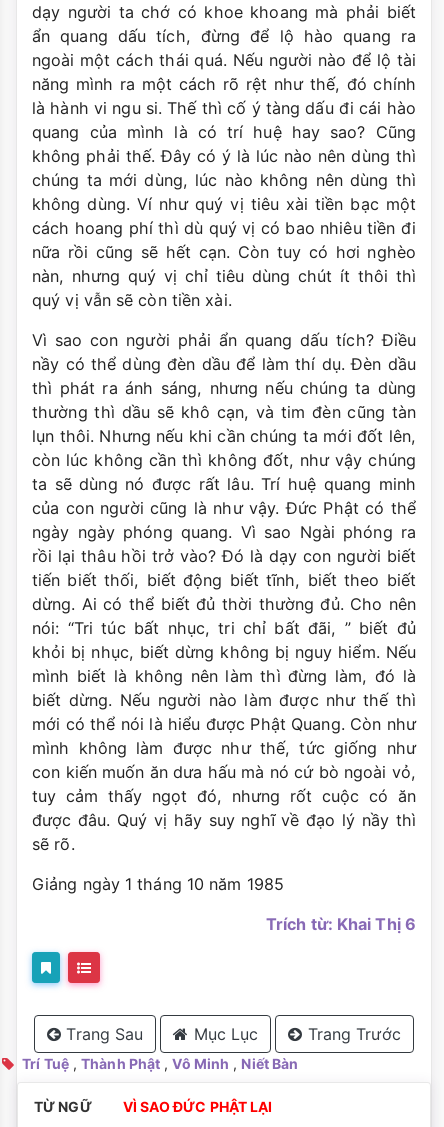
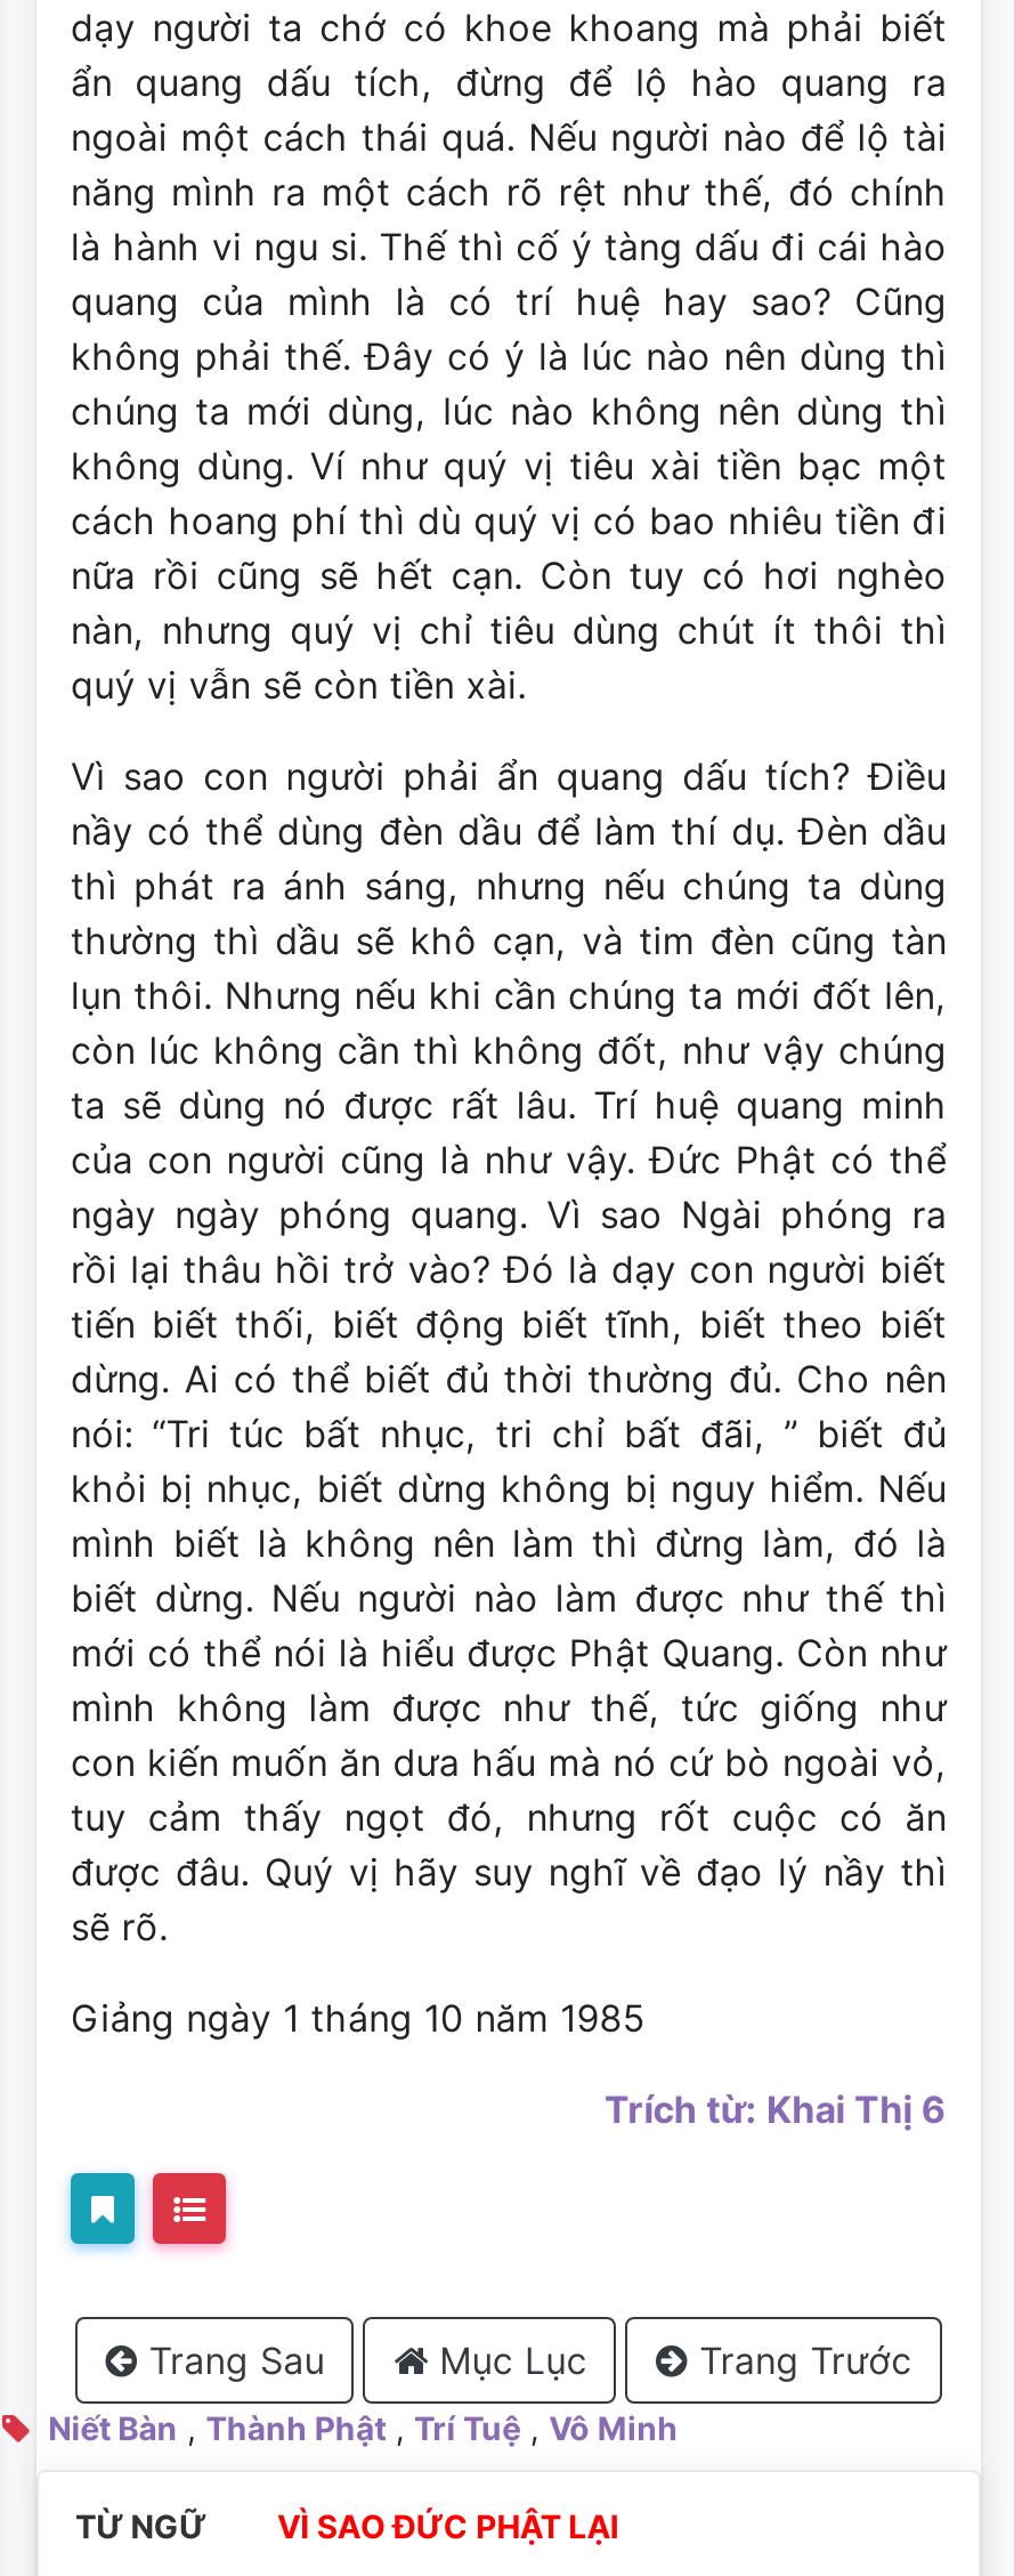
[22,1055,298,1072] Trí Tuệ , Thành Phật , Vô Minh , Niết Bàn -> [48,2409,678,2448] Niết Bàn , Thành Phật , Trí Tuệ , Vô Minh

